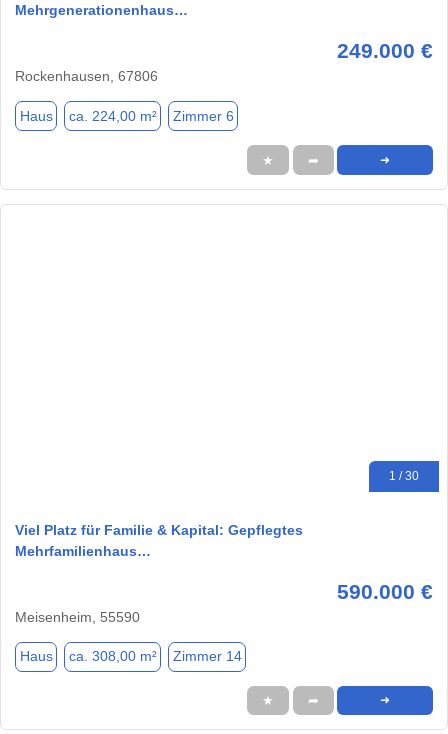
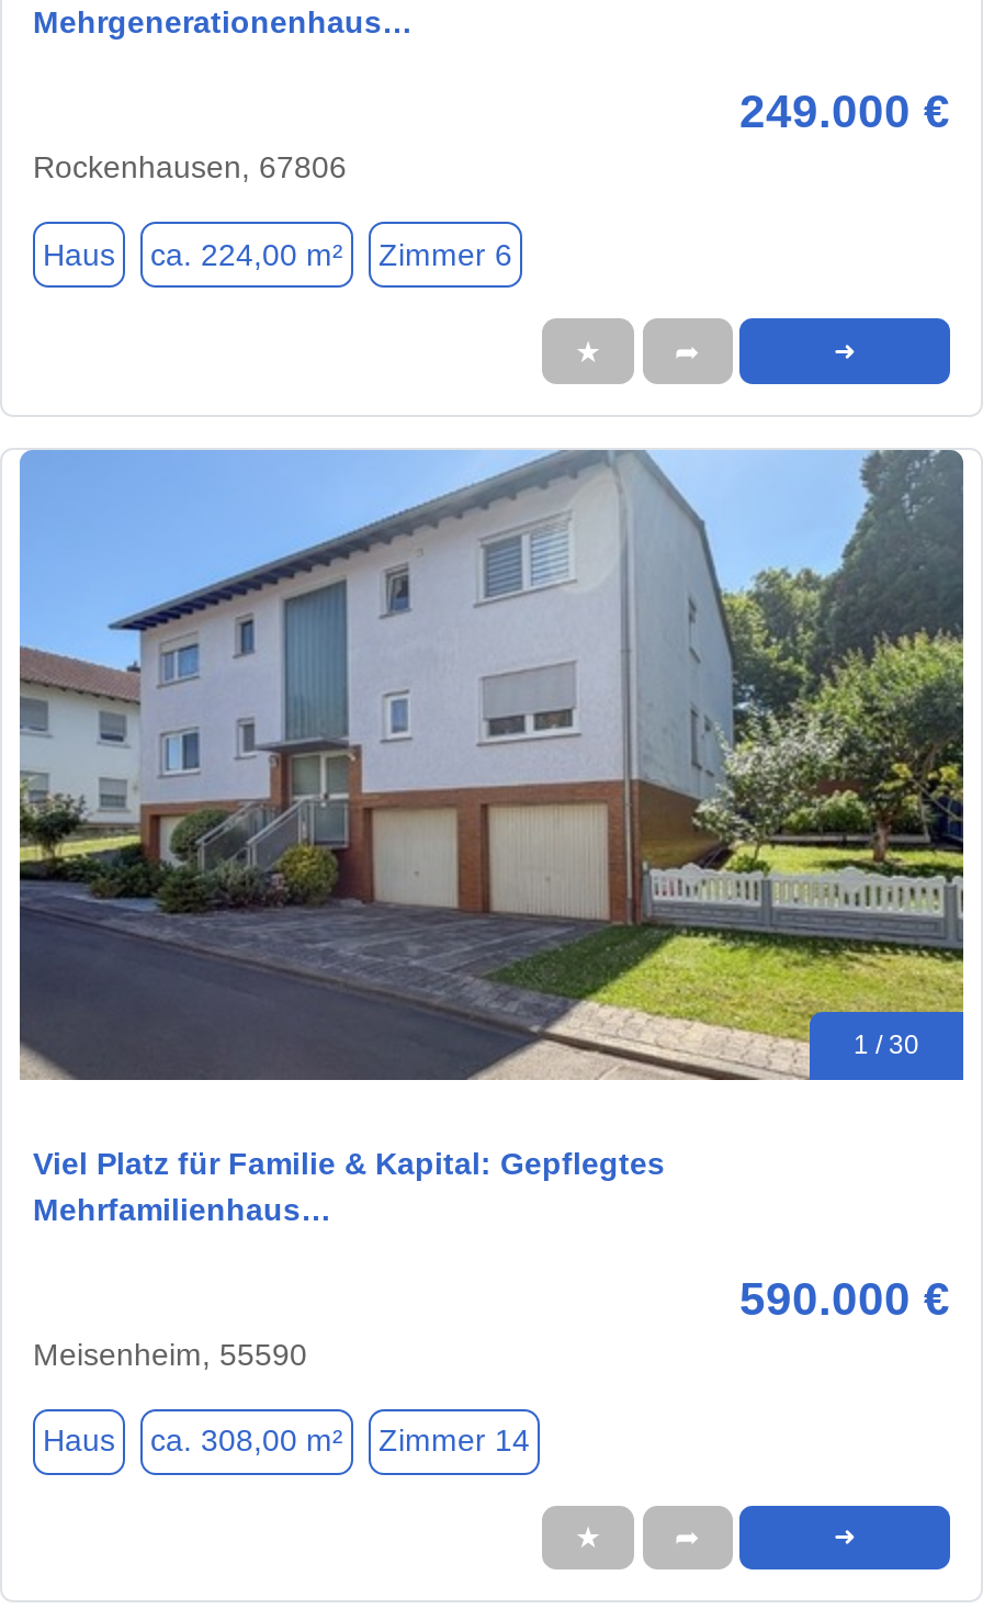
none -> [18,448,965,1082] [image]

